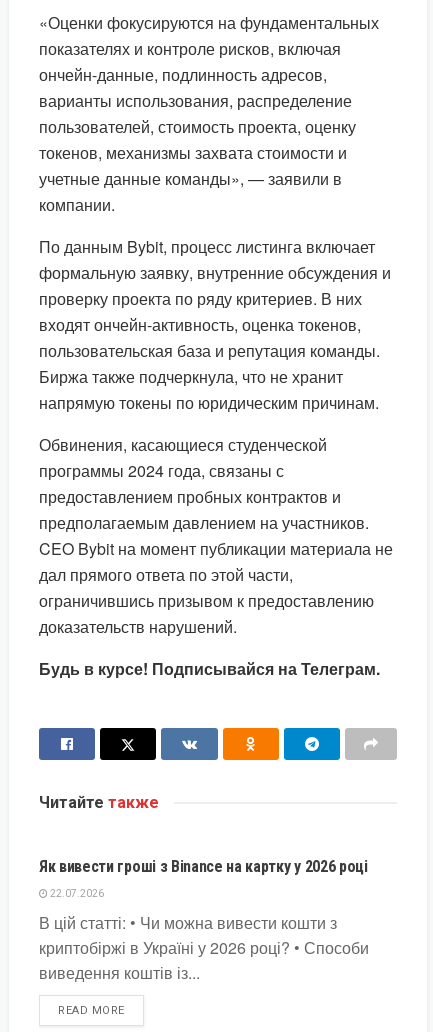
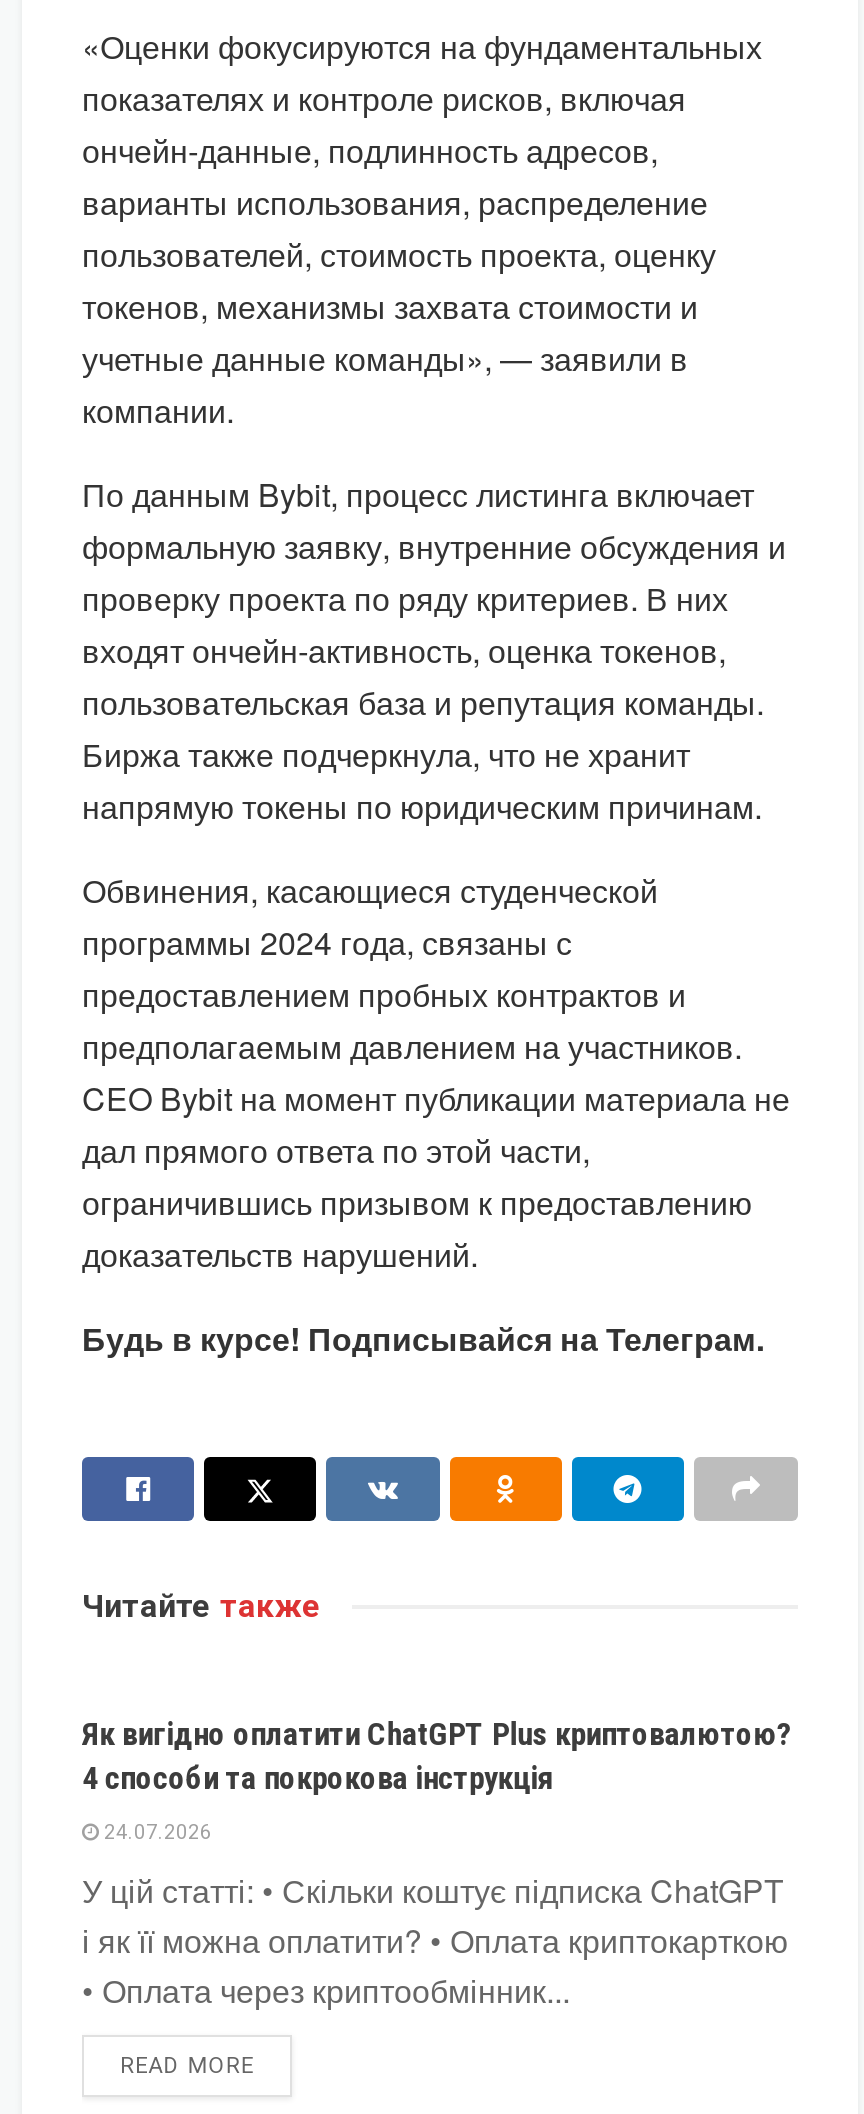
[39,857,368,876] Як вивести гроші з Binance на картку у 2026 році -> [82,1715,792,1797] Як вигідно оплатити ChatGPT Plus криптовалютою? | 4 способи та покрокова інструкція
[48,888,104,899] 22.07.2026 -> [100,1821,212,1843] 24.07.2026
[39,911,369,984] В цій статті: • Чи можна вивести кошти з | криптобіржі в Україні у 2026 році? • Способи | виведення коштів із... -> [82,1867,788,2013] У цій статті: • Скільки коштує підписка ChatGPT | і як її можна оплатити? • Оплата криптокарткою | • Оплата через криптообмінник...

